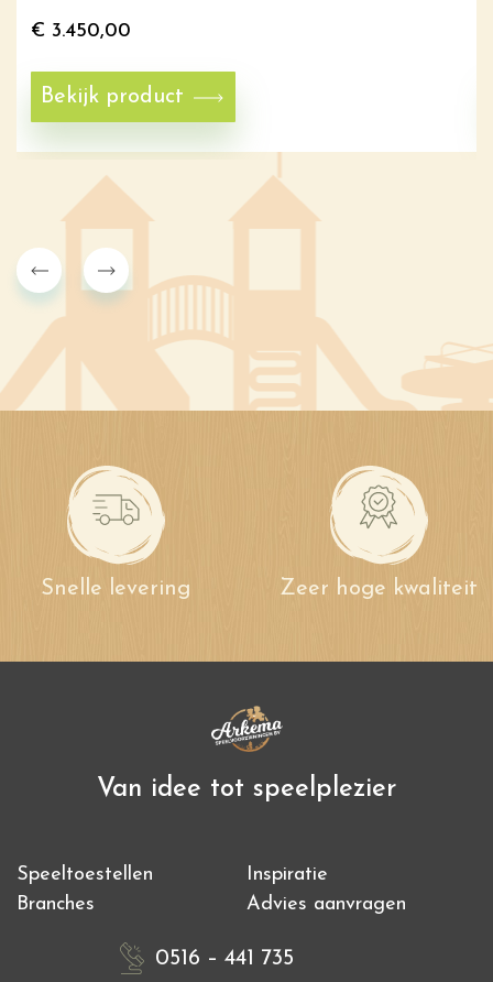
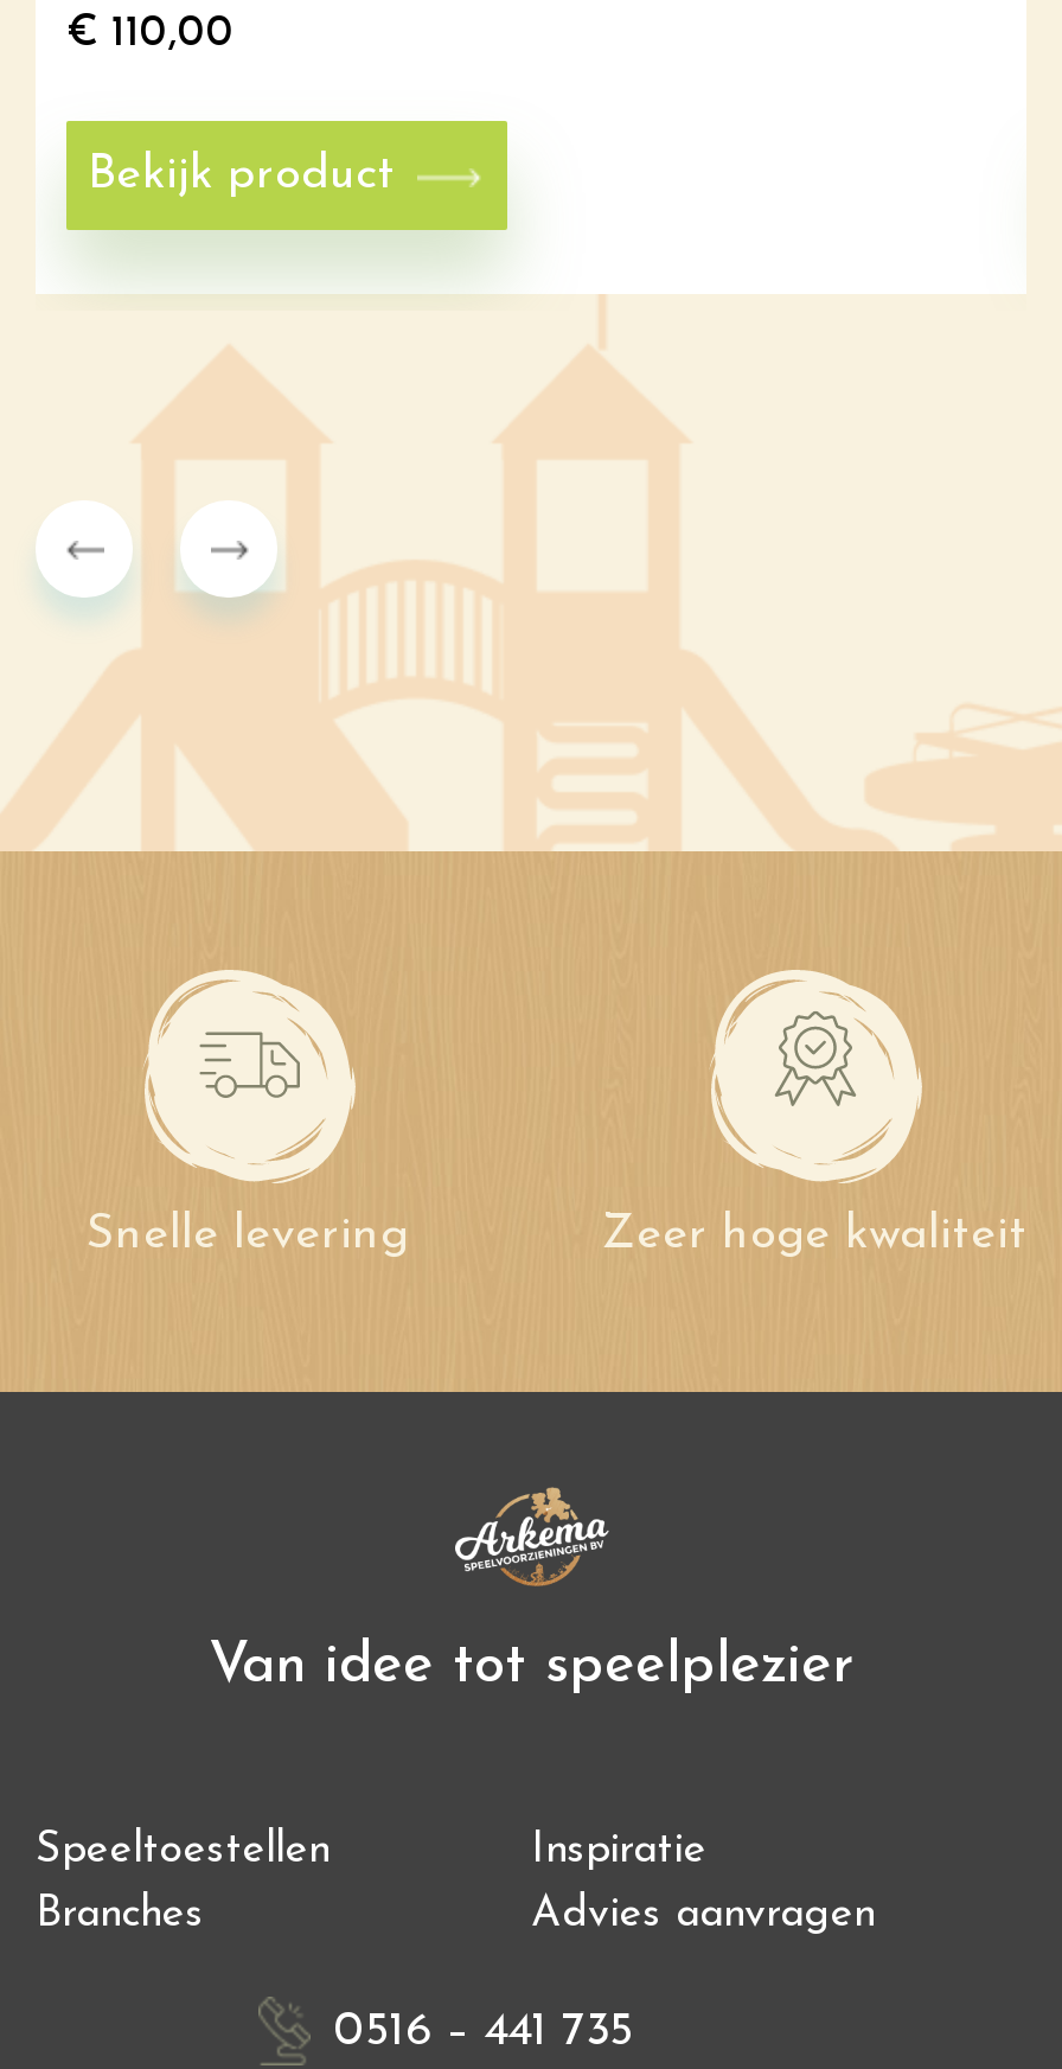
[31,20,131,41] €3.450,00 -> [66,11,235,56] €110,00

